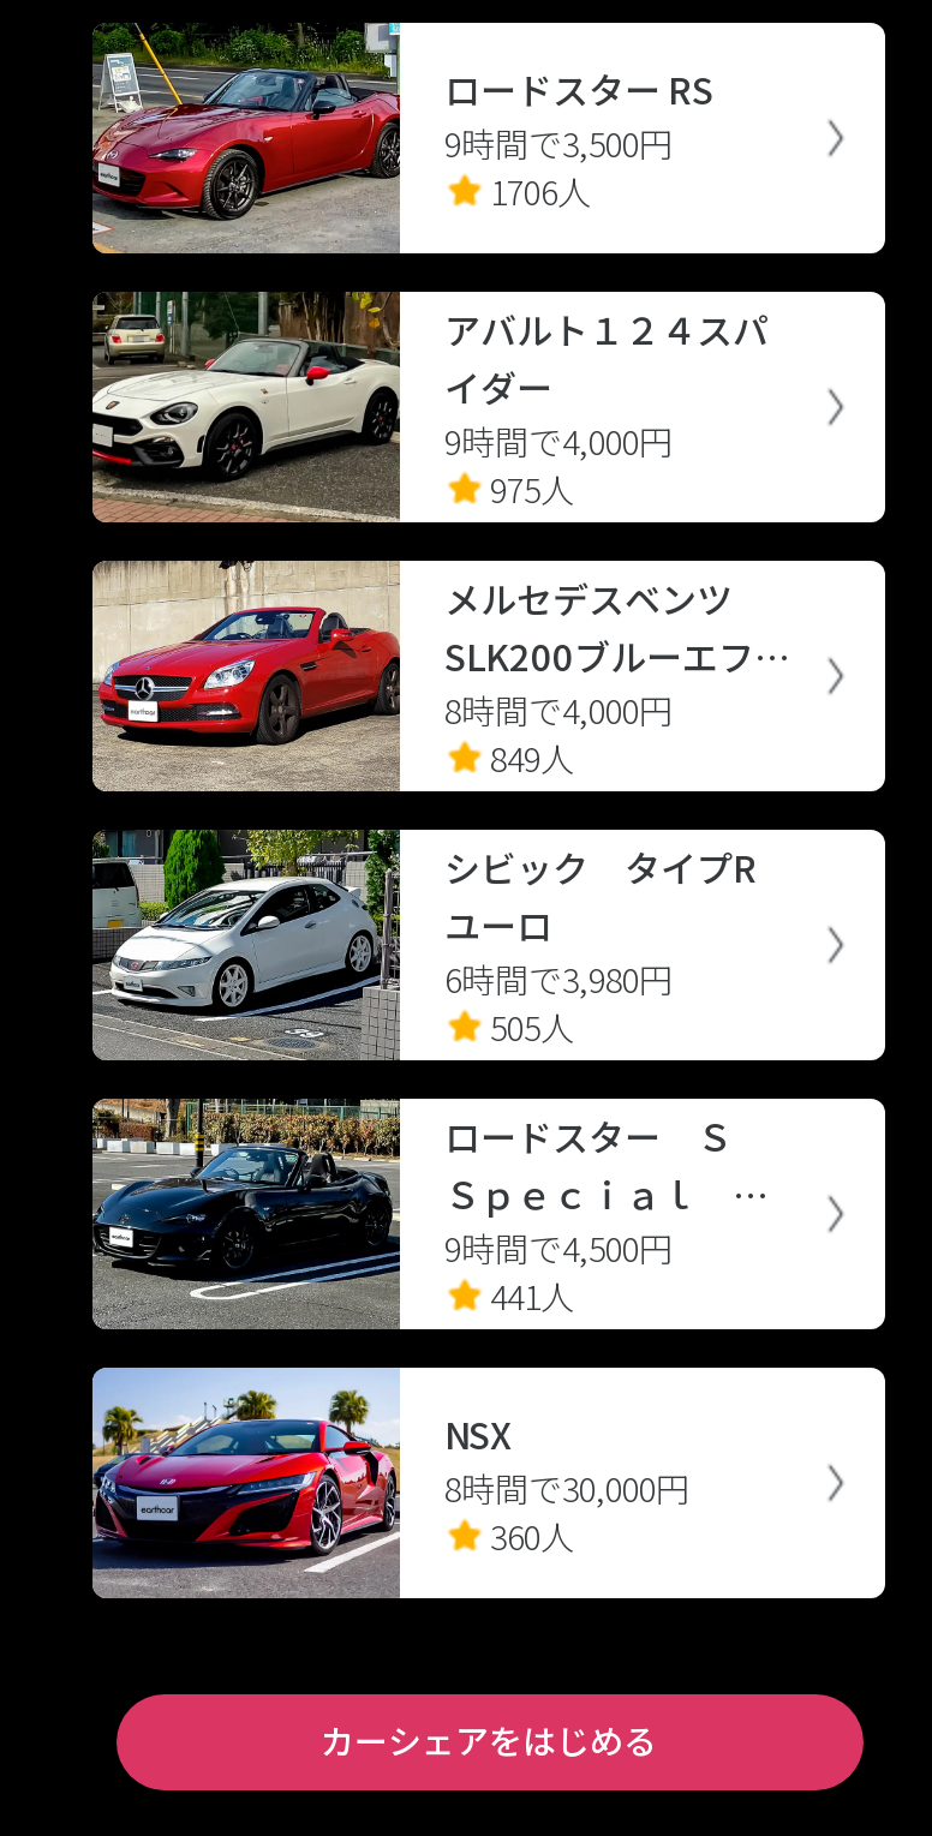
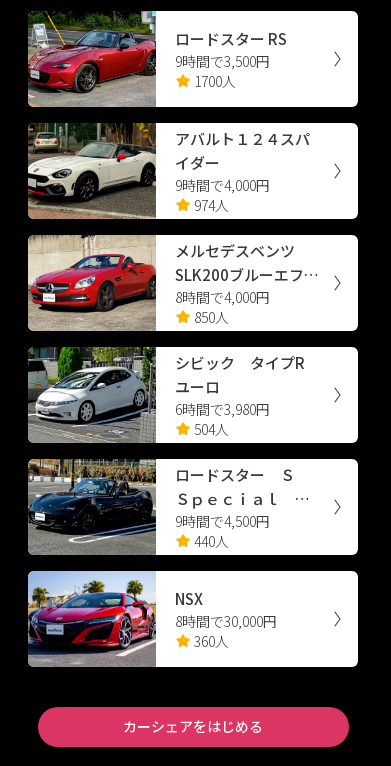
[483,167,591,215] 1706人 -> [190,71,235,91] 1700人
[483,465,574,513] 975人 -> [190,195,228,215] 974人
[483,734,574,782] 849人 -> [190,307,228,327] 850人
[483,1003,574,1051] 505人 -> [190,419,228,439] 504人
[483,1272,574,1320] 441人 -> [190,531,228,551] 440人

